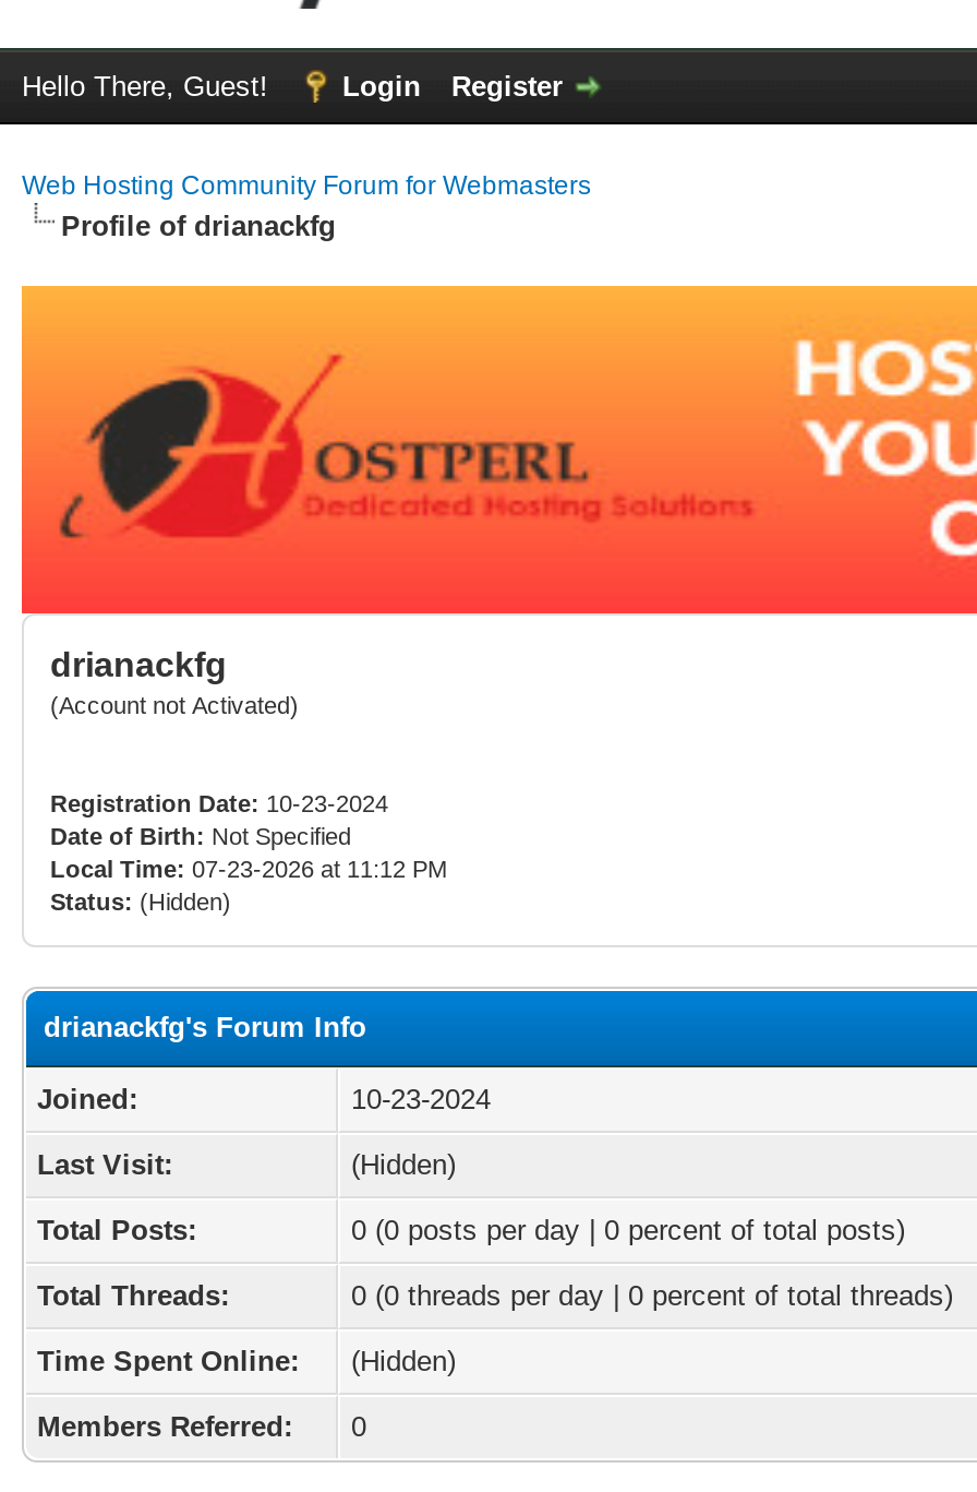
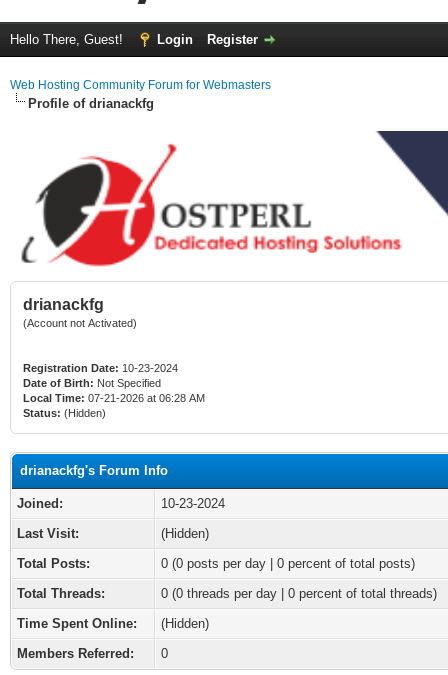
[20,284,970,616] [image] -> [10,130,445,281] [image]
[50,856,447,882] Local Time: 07-23-2026 at 11:12 PM -> [23,392,205,404] Local Time: 07-21-2026 at 06:28 AM

